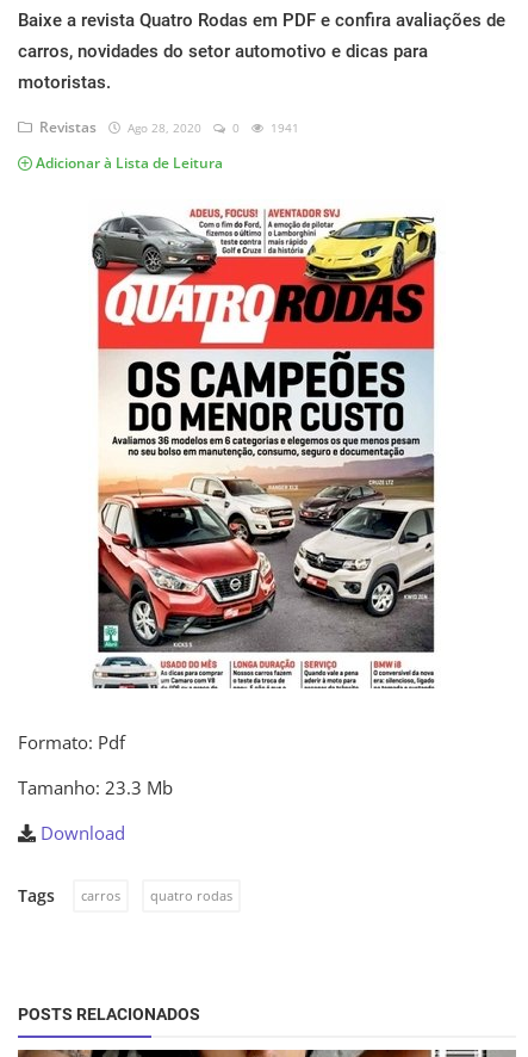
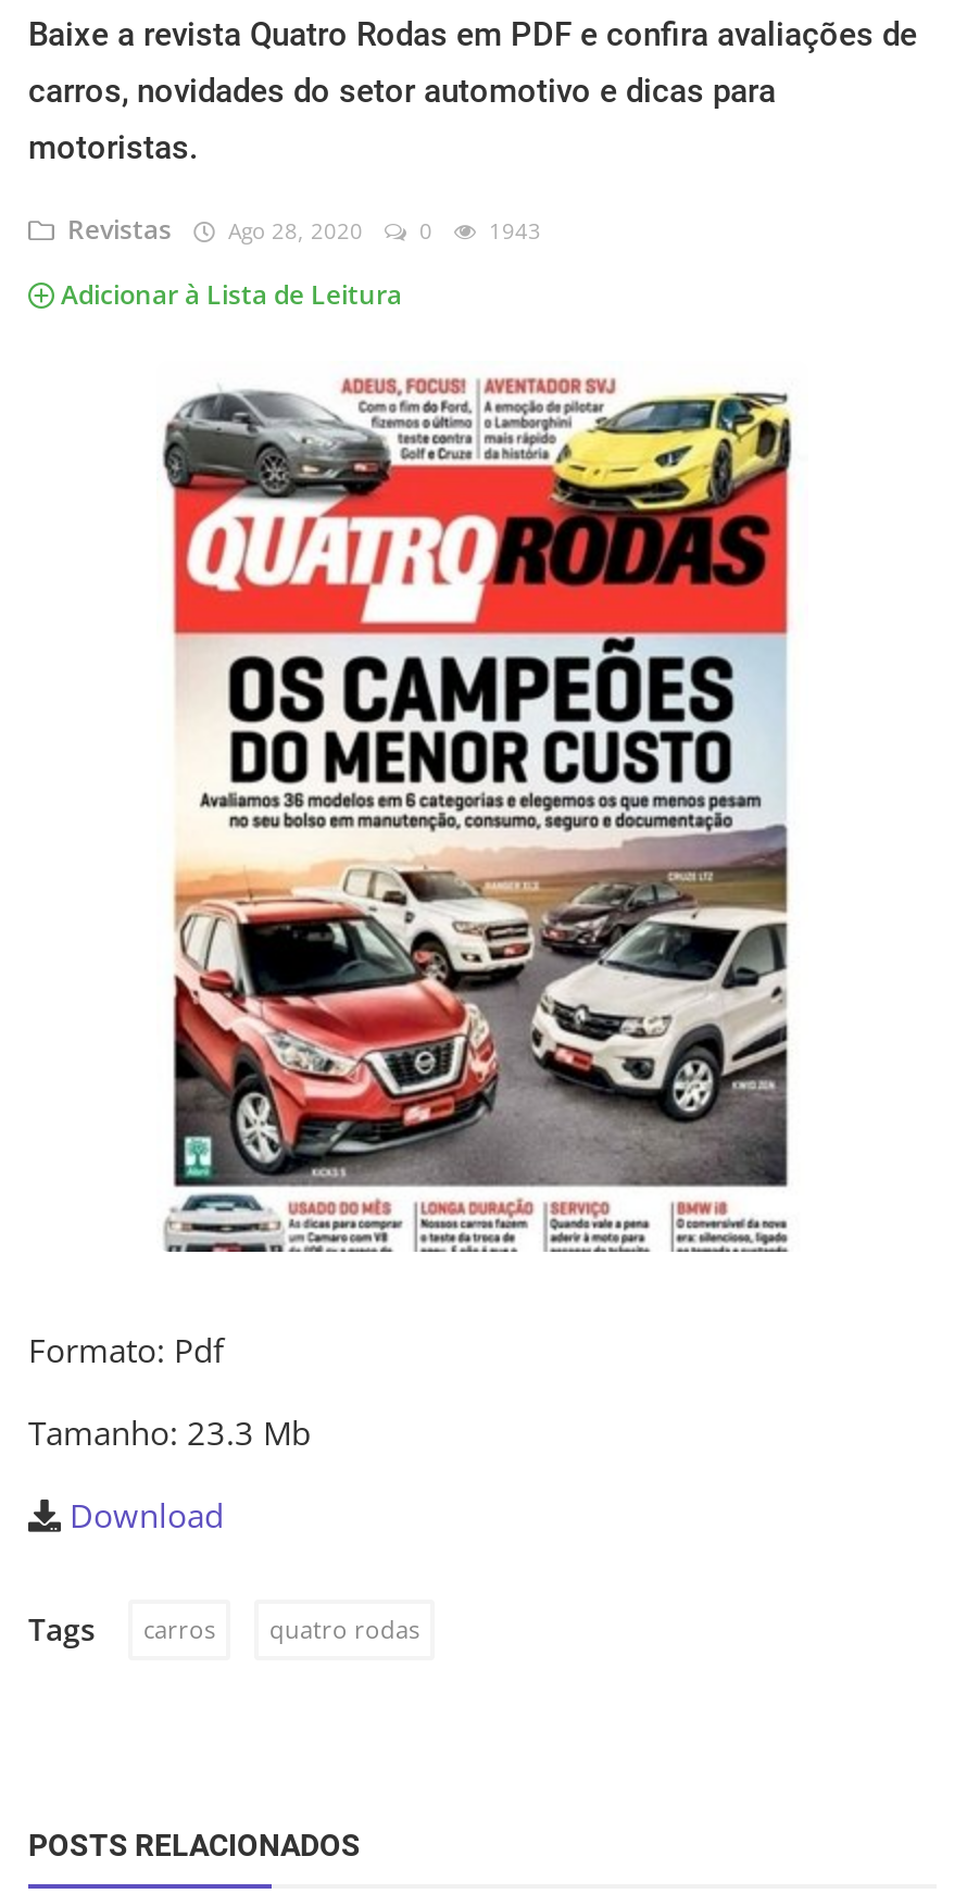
[263,119,299,136] 1941 -> [476,215,541,246] 1943

